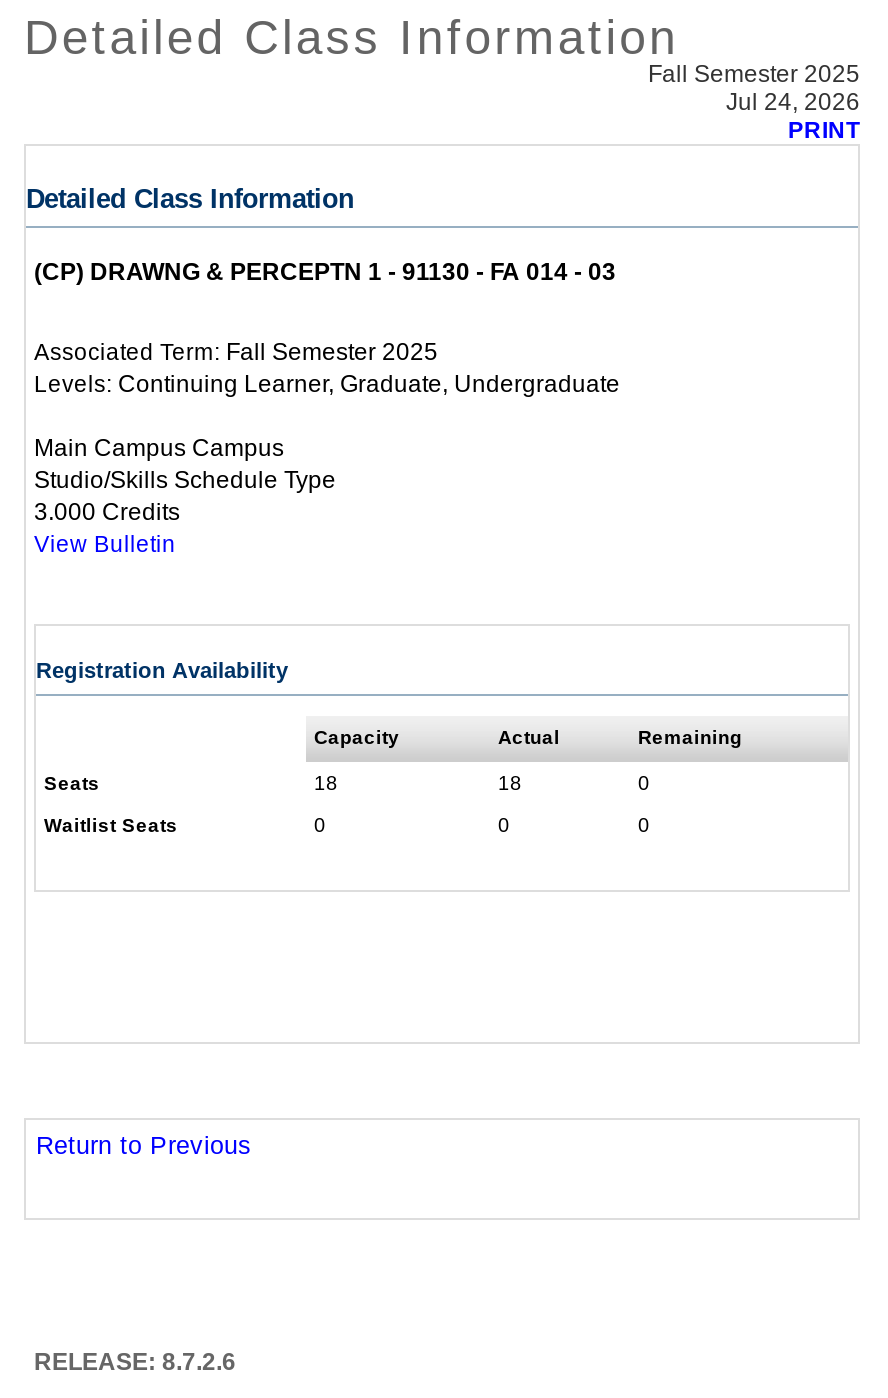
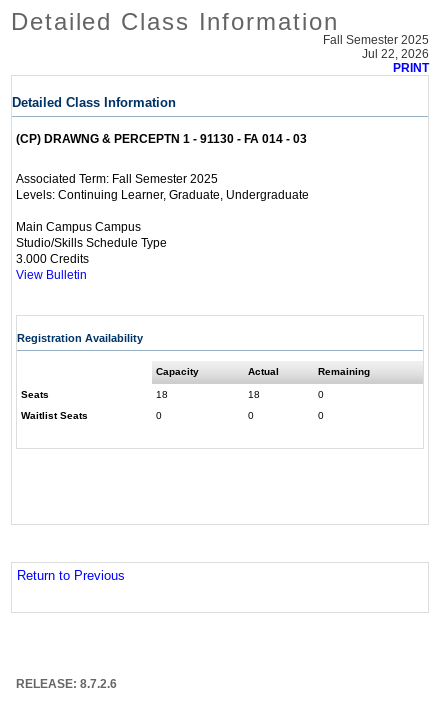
[726,88,860,116] Jul 24, 2026 -> [362,47,429,61] Jul 22, 2026

